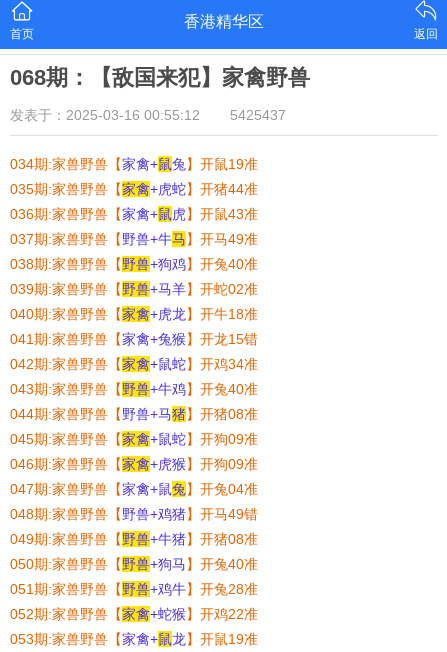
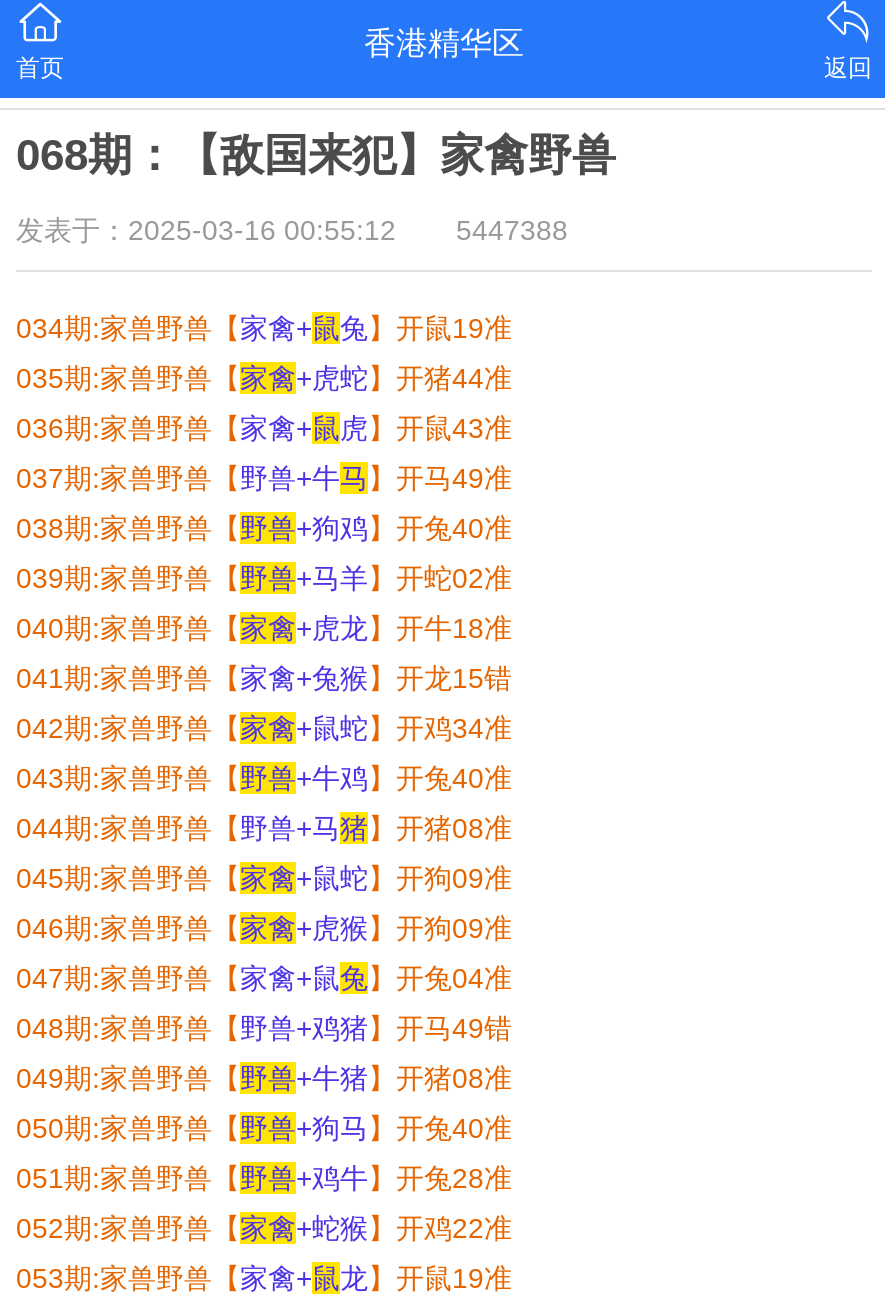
[10,107,286,123] 发表于：2025-03-16 00:55:12 5425437 -> [16,214,568,246] 发表于：2025-03-16 00:55:12 5447388

